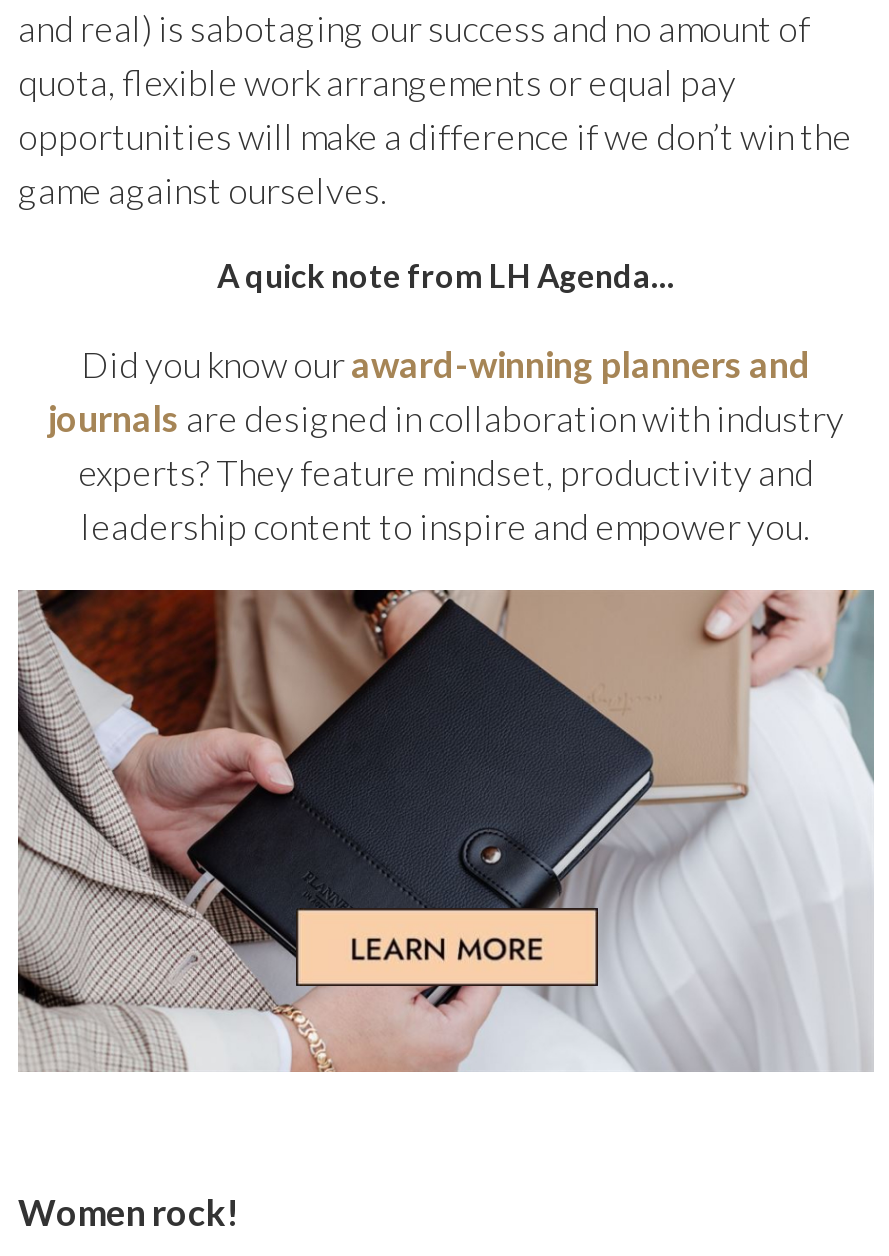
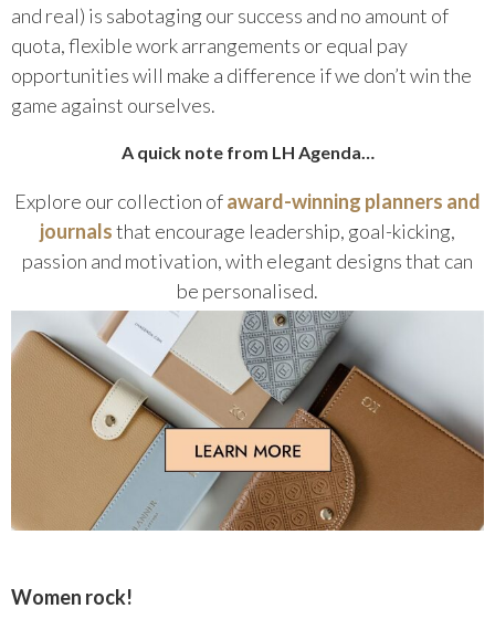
[48,343,844,549] Did you know our award-winning planners and | journals are designed in collaboration with industry | experts? They feature mindset, productivity and | leadership content to inspire and empower you. -> [14,190,481,303] Explore our collection of award-winning planners and | journals that encourage leadership, goal-kicking, | passion and motivation, with elegant designs that can | be personalised.
[16,644,874,1074] [image] -> [11,311,485,532] [image]

